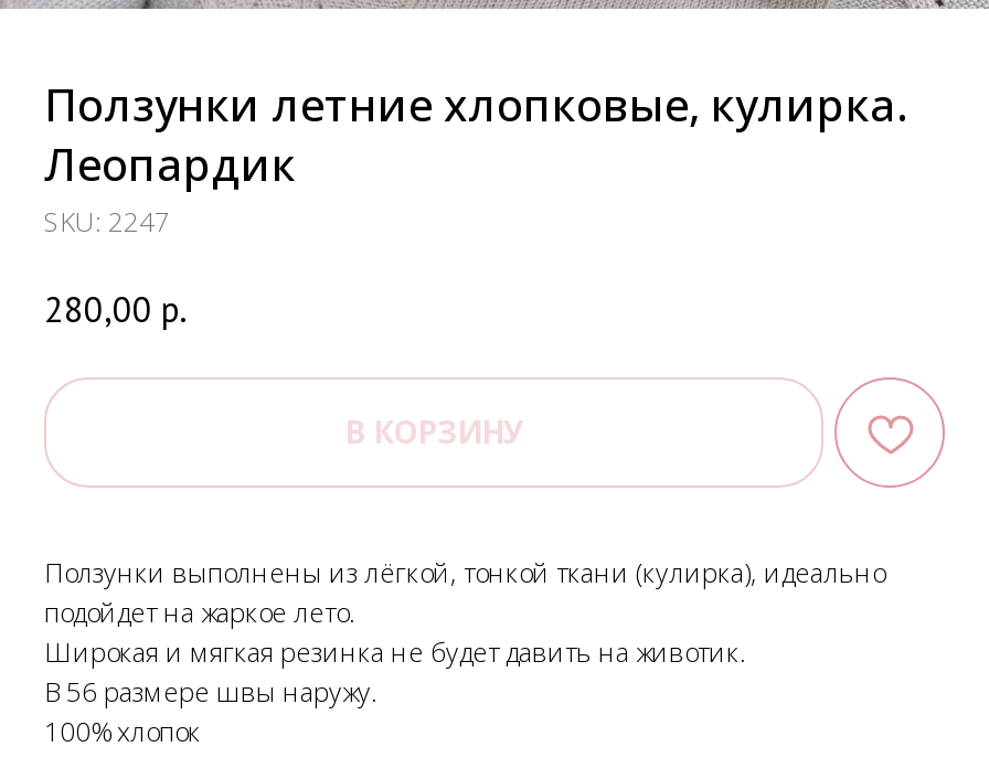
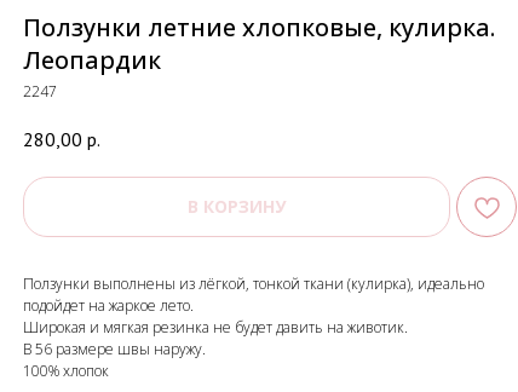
[44,203,170,241] SKU: 2247 -> [23,81,57,102] 2247

